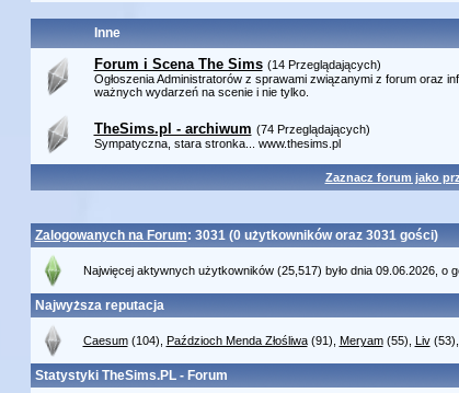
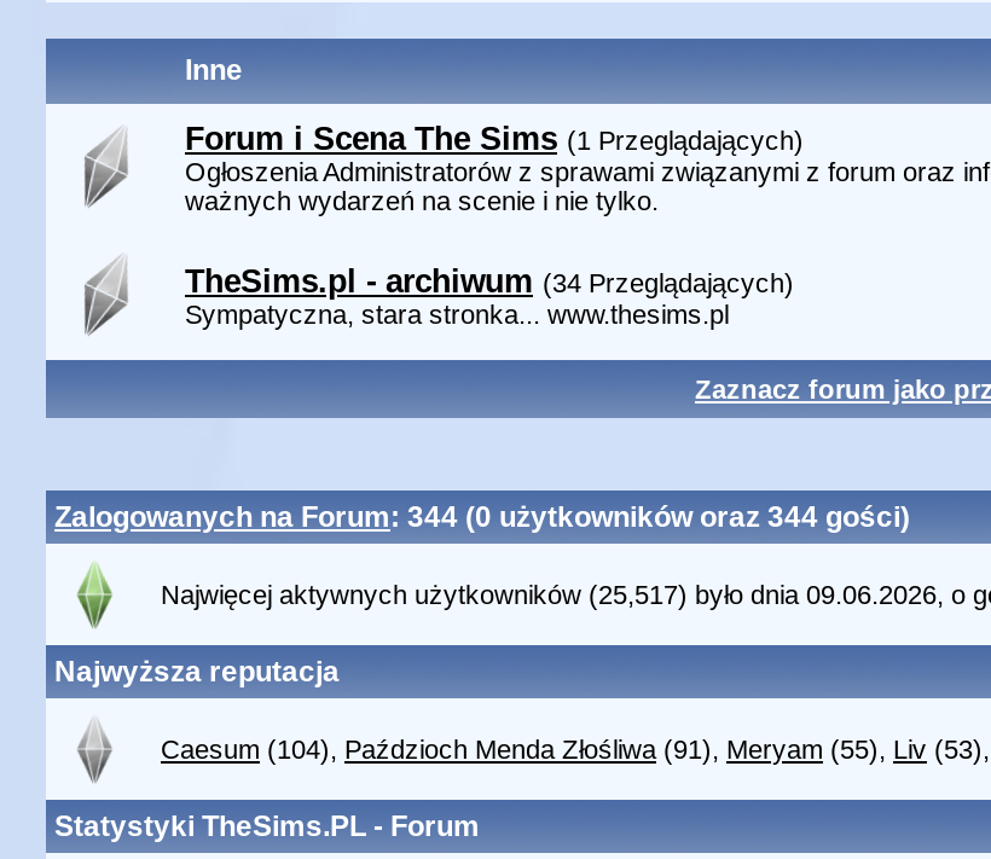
[94,56,381,72] Forum i Scena The Sims (14 Przeglądających) -> [185,121,804,157] Forum i Scena The Sims (1 Przeglądających)
[94,120,370,137] TheSims.pl - archiwum (74 Przeglądających) -> [185,263,794,300] TheSims.pl - archiwum (34 Przeglądających)
[35,228,438,243] Zalogowanych na Forum: 3031 (0 użytkowników oraz 3031 gości) -> [54,500,910,534] Zalogowanych na Forum: 344 (0 użytkowników oraz 344 gości)

